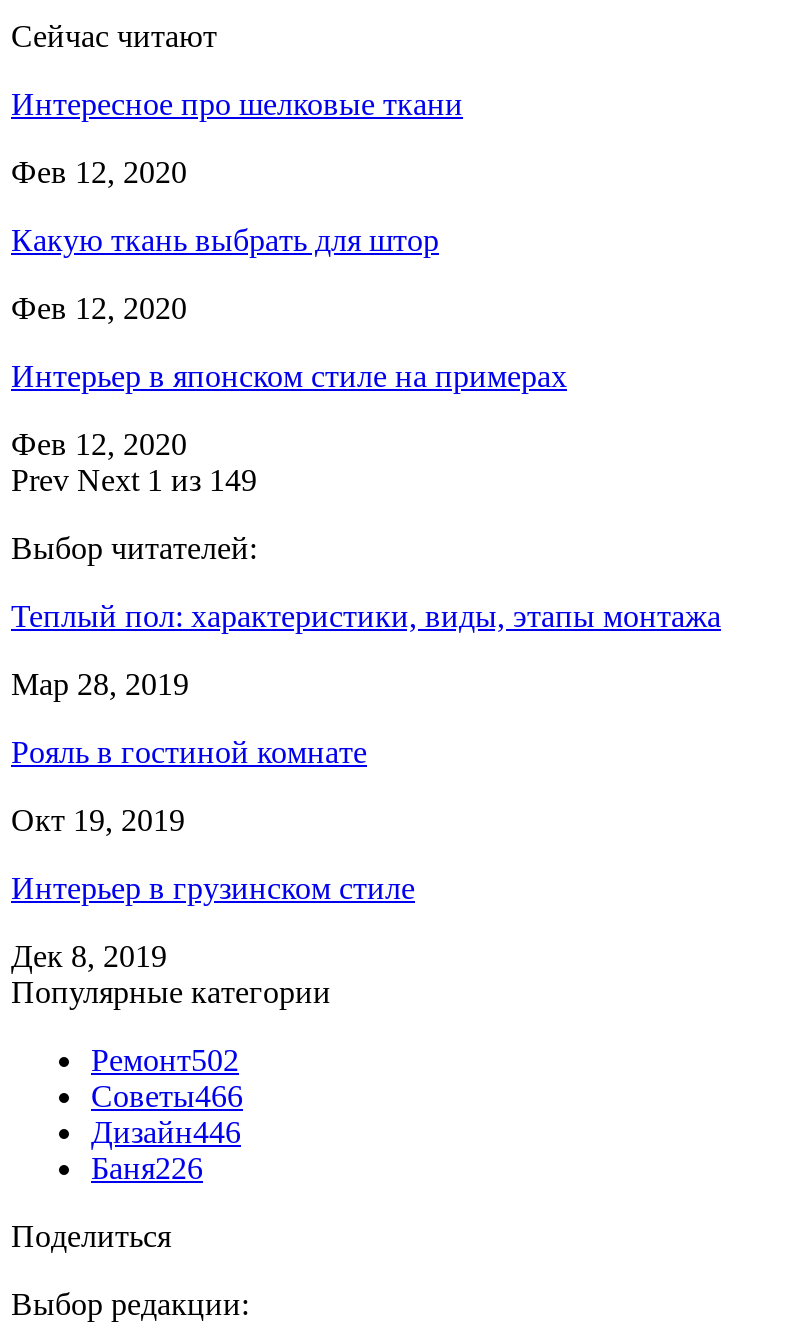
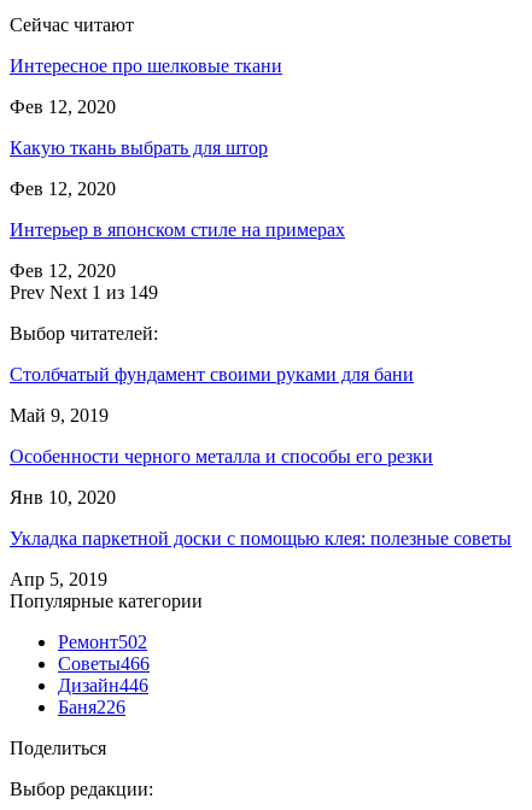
[11,599,721,633] Теплый пол: характеристики, виды, этапы монтажа -> [10,364,414,384] Столбчатый фундамент своими руками для бани
[11,667,189,701] Мар 28, 2019 -> [10,405,109,425] Май 9, 2019
[11,735,367,769] Рояль в гостиной комнате -> [10,446,433,466] Особенности черного металла и способы его резки
[11,803,185,837] Окт 19, 2019 -> [10,487,116,507] Янв 10, 2020
[11,871,415,905] Интерьер в грузинском стиле -> [10,528,511,548] Укладка паркетной доски с помощью клея: полезные советы
[11,939,167,973] Дек 8, 2019 -> [10,569,107,589] Апр 5, 2019

